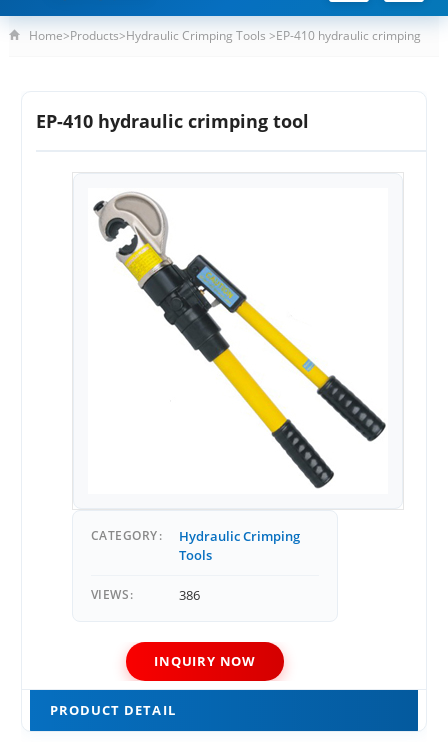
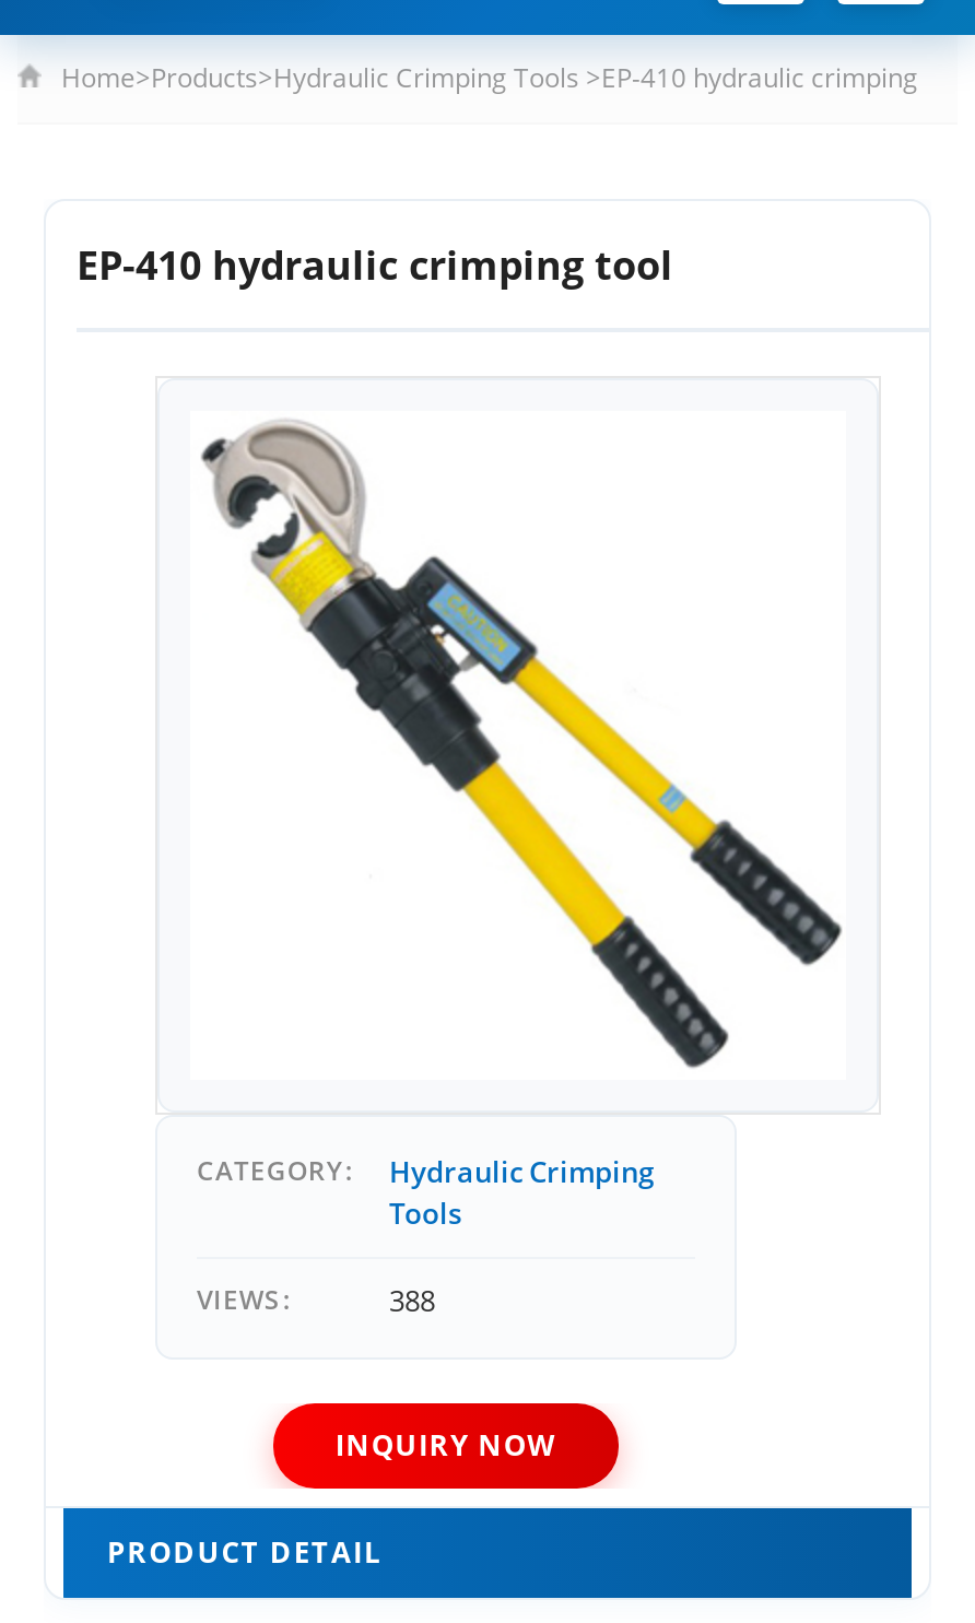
[179,586,200,604] 386 -> [389,1281,435,1320] 388

